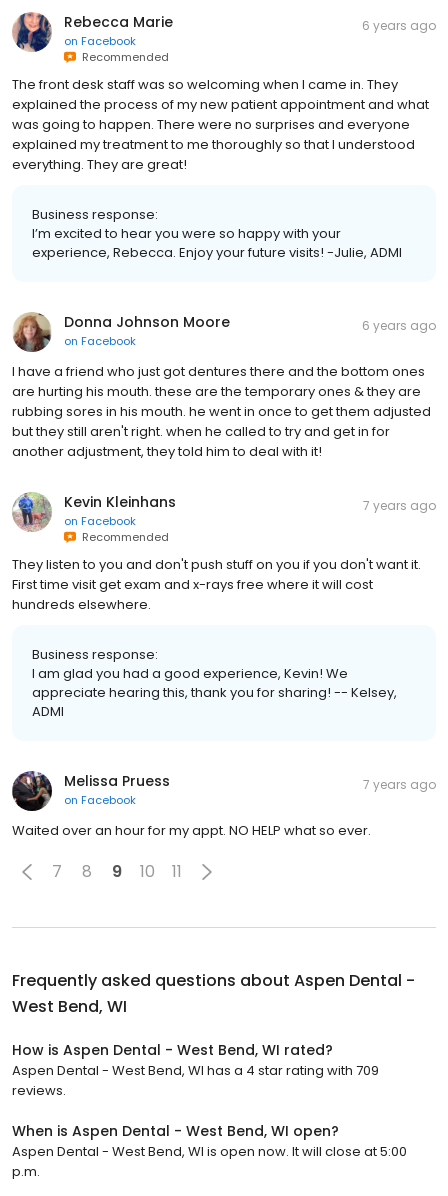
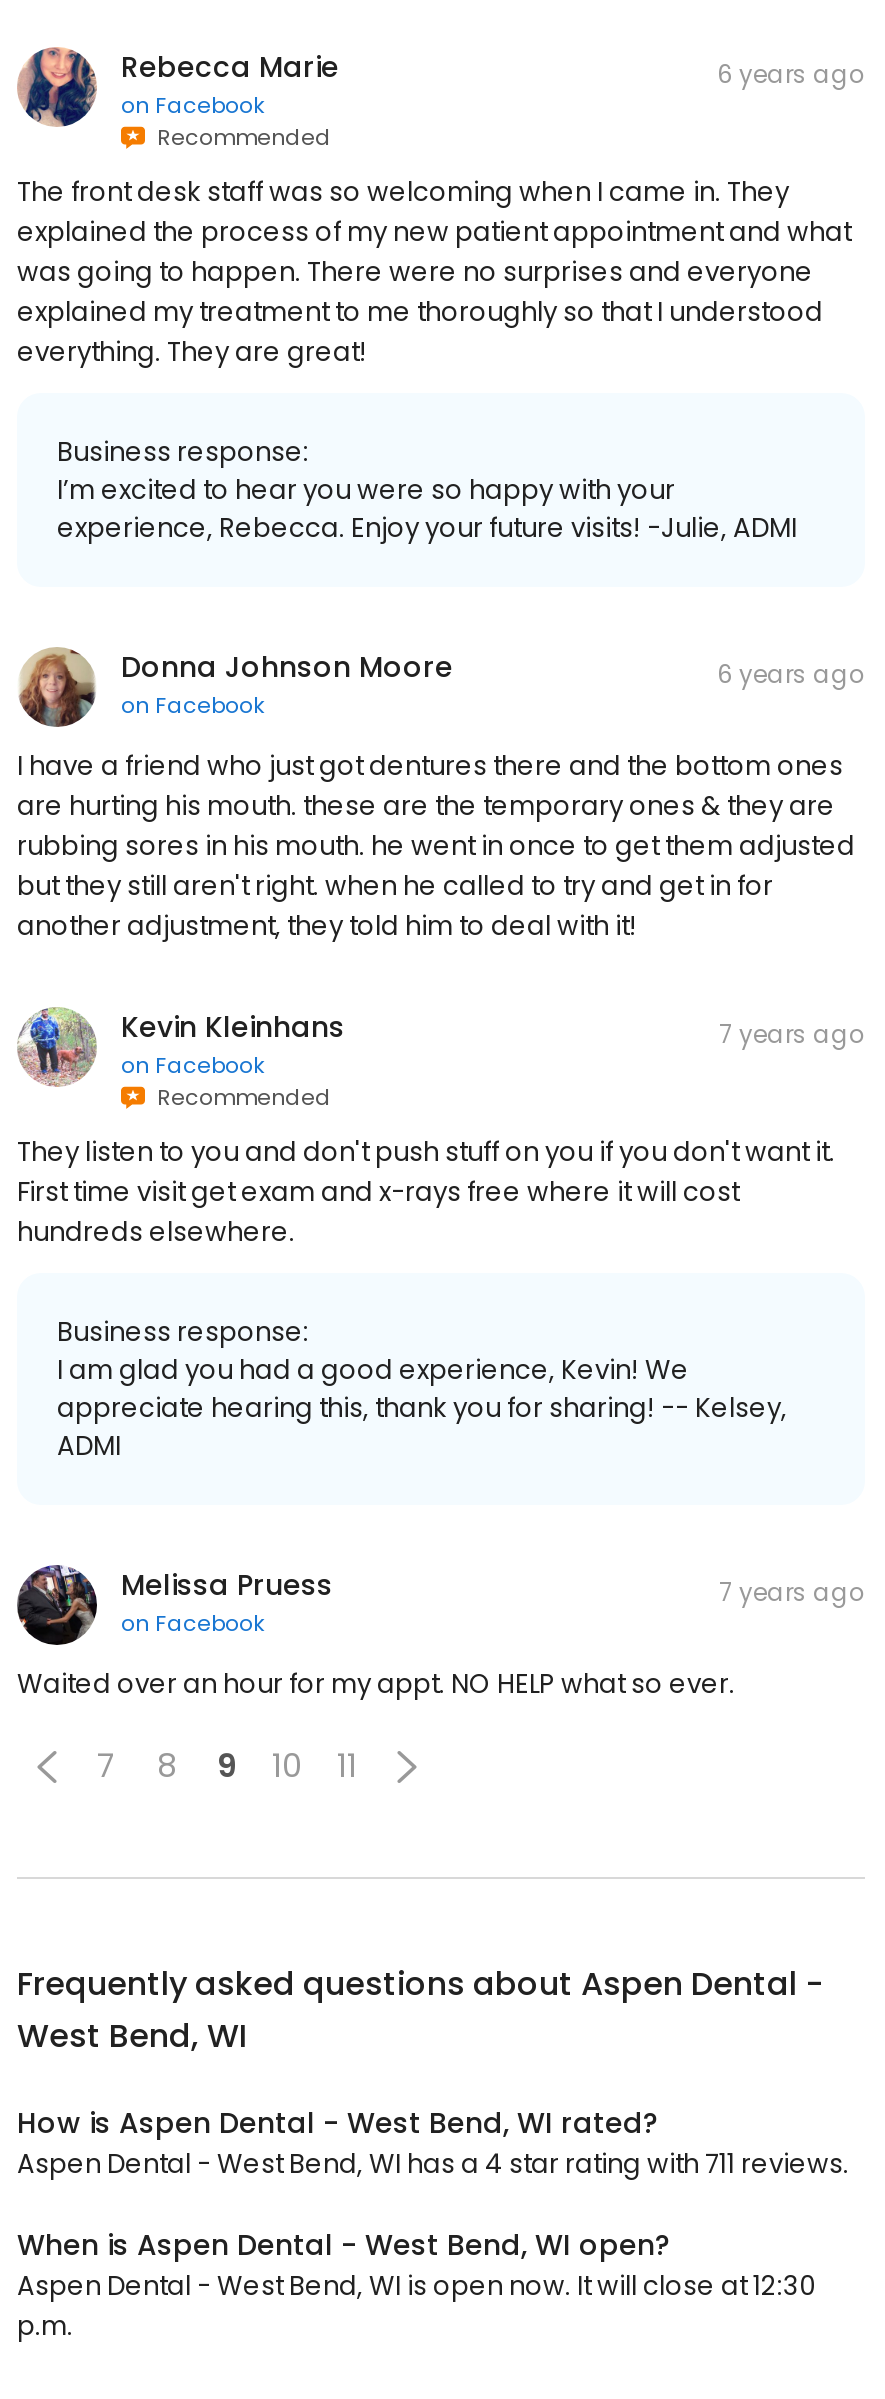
[12,1061,379,1100] Aspen Dental - West Bend, WI has a 4 star rating with 709 | reviews. -> [17,2145,849,2183] Aspen Dental - West Bend, WI has a 4 star rating with 711 reviews.
[12,1142,407,1161] Aspen Dental - West Bend, WI is open now. It will close at 5:00 -> [17,2267,815,2305] Aspen Dental - West Bend, WI is open now. It will close at 12:30

